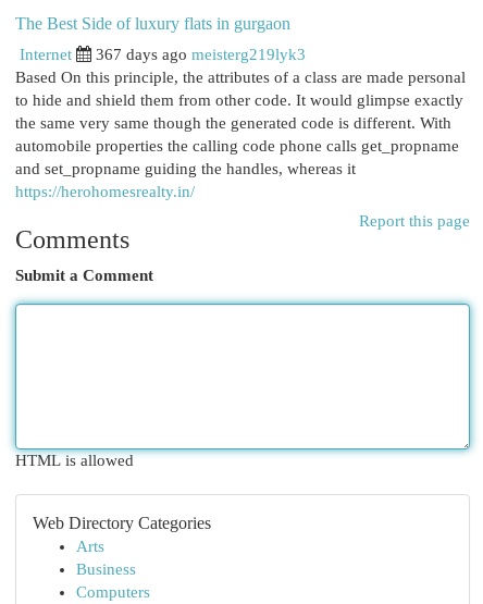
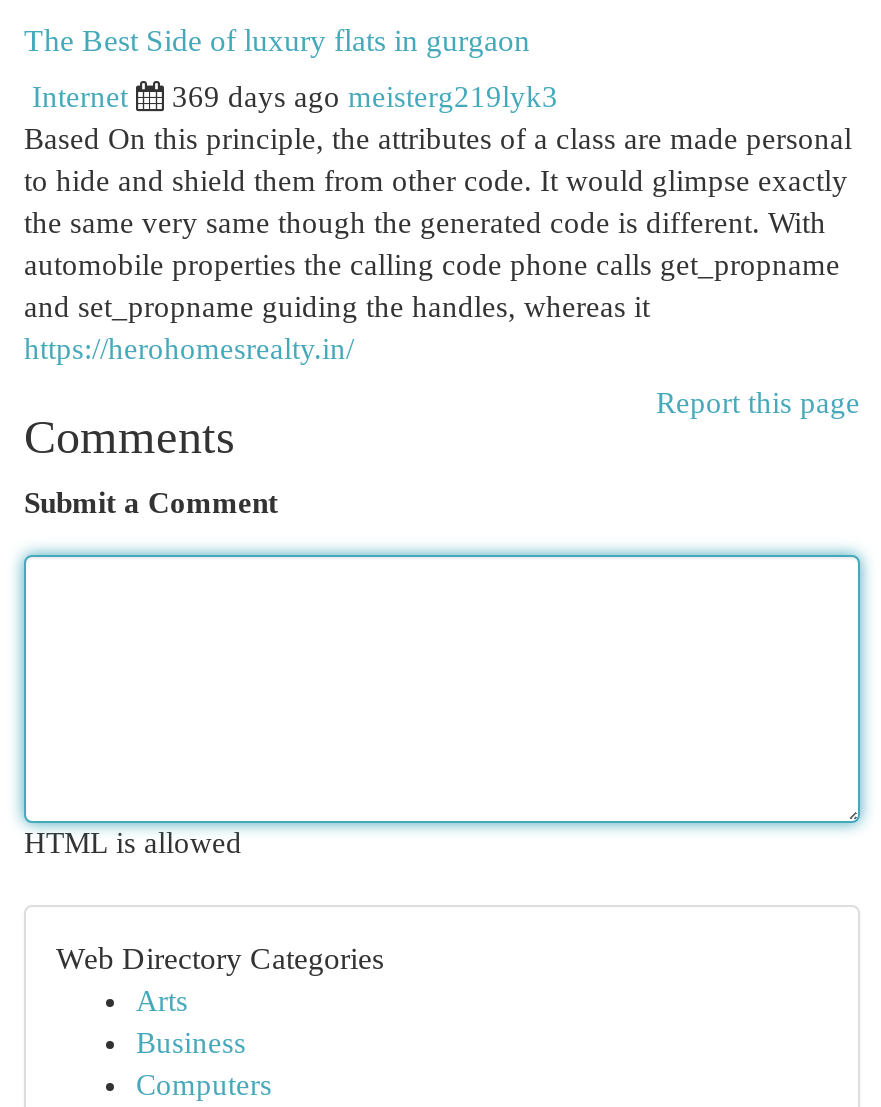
[96,46,306,63] 367 days ago meisterg219lyk3 -> [172,81,558,113] 369 days ago meisterg219lyk3

